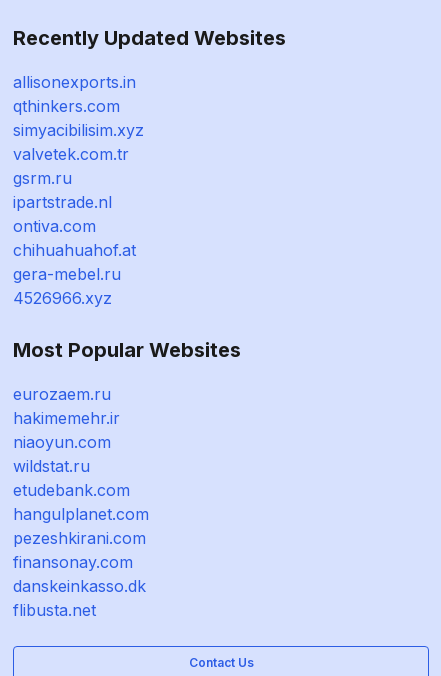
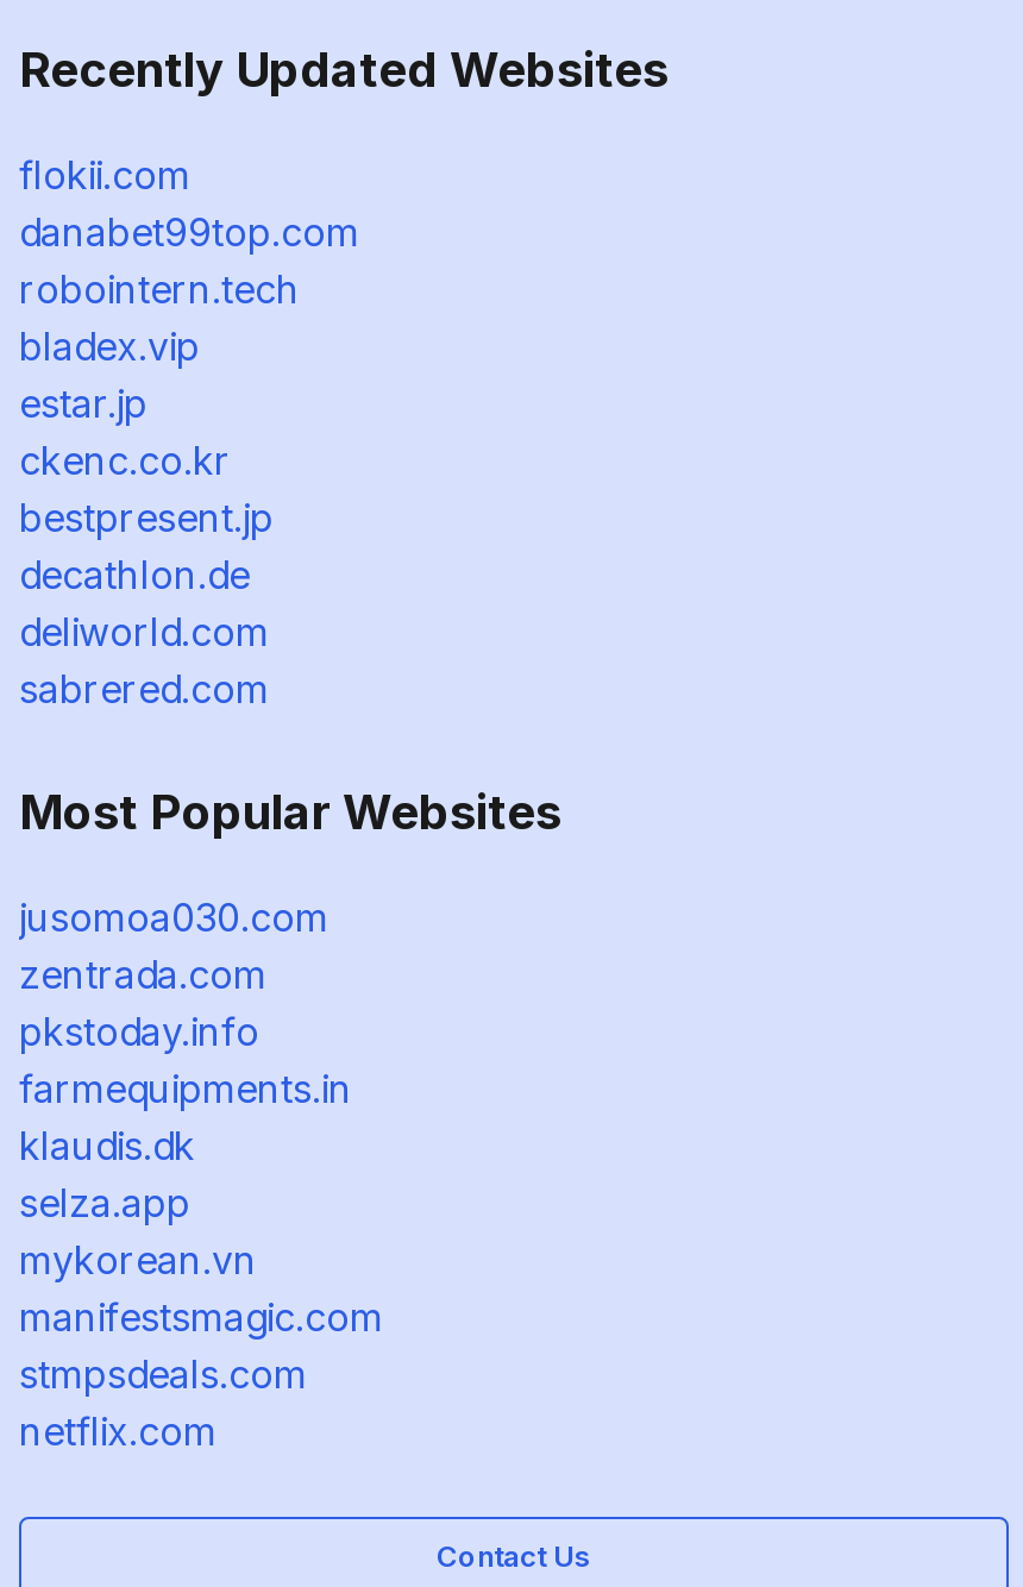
[13,72,144,308] allisonexports.in | qthinkers.com | simyacibilisim.xyz | valvetek.com.tr | gsrm.ru | ipartstrade.nl | ontiva.com | chihuahuahof.at | gera-mebel.ru | 4526966.xyz -> [19,151,359,713] flokii.com | danabet99top.com | robointern.tech | bladex.vip | estar.jp | ckenc.co.kr | bestpresent.jp | decathlon.de | deliworld.com | sabrered.com
[13,384,149,620] eurozaem.ru | hakimemehr.ir | niaoyun.com | wildstat.ru | etudebank.com | hangulplanet.com | pezeshkirani.com | finansonay.com | danskeinkasso.dk | flibusta.net -> [19,893,383,1455] jusomoa030.com | zentrada.com | pkstoday.info | farmequipments.in | klaudis.dk | selza.app | mykorean.vn | manifestsmagic.com | stmpsdeals.com | netflix.com

